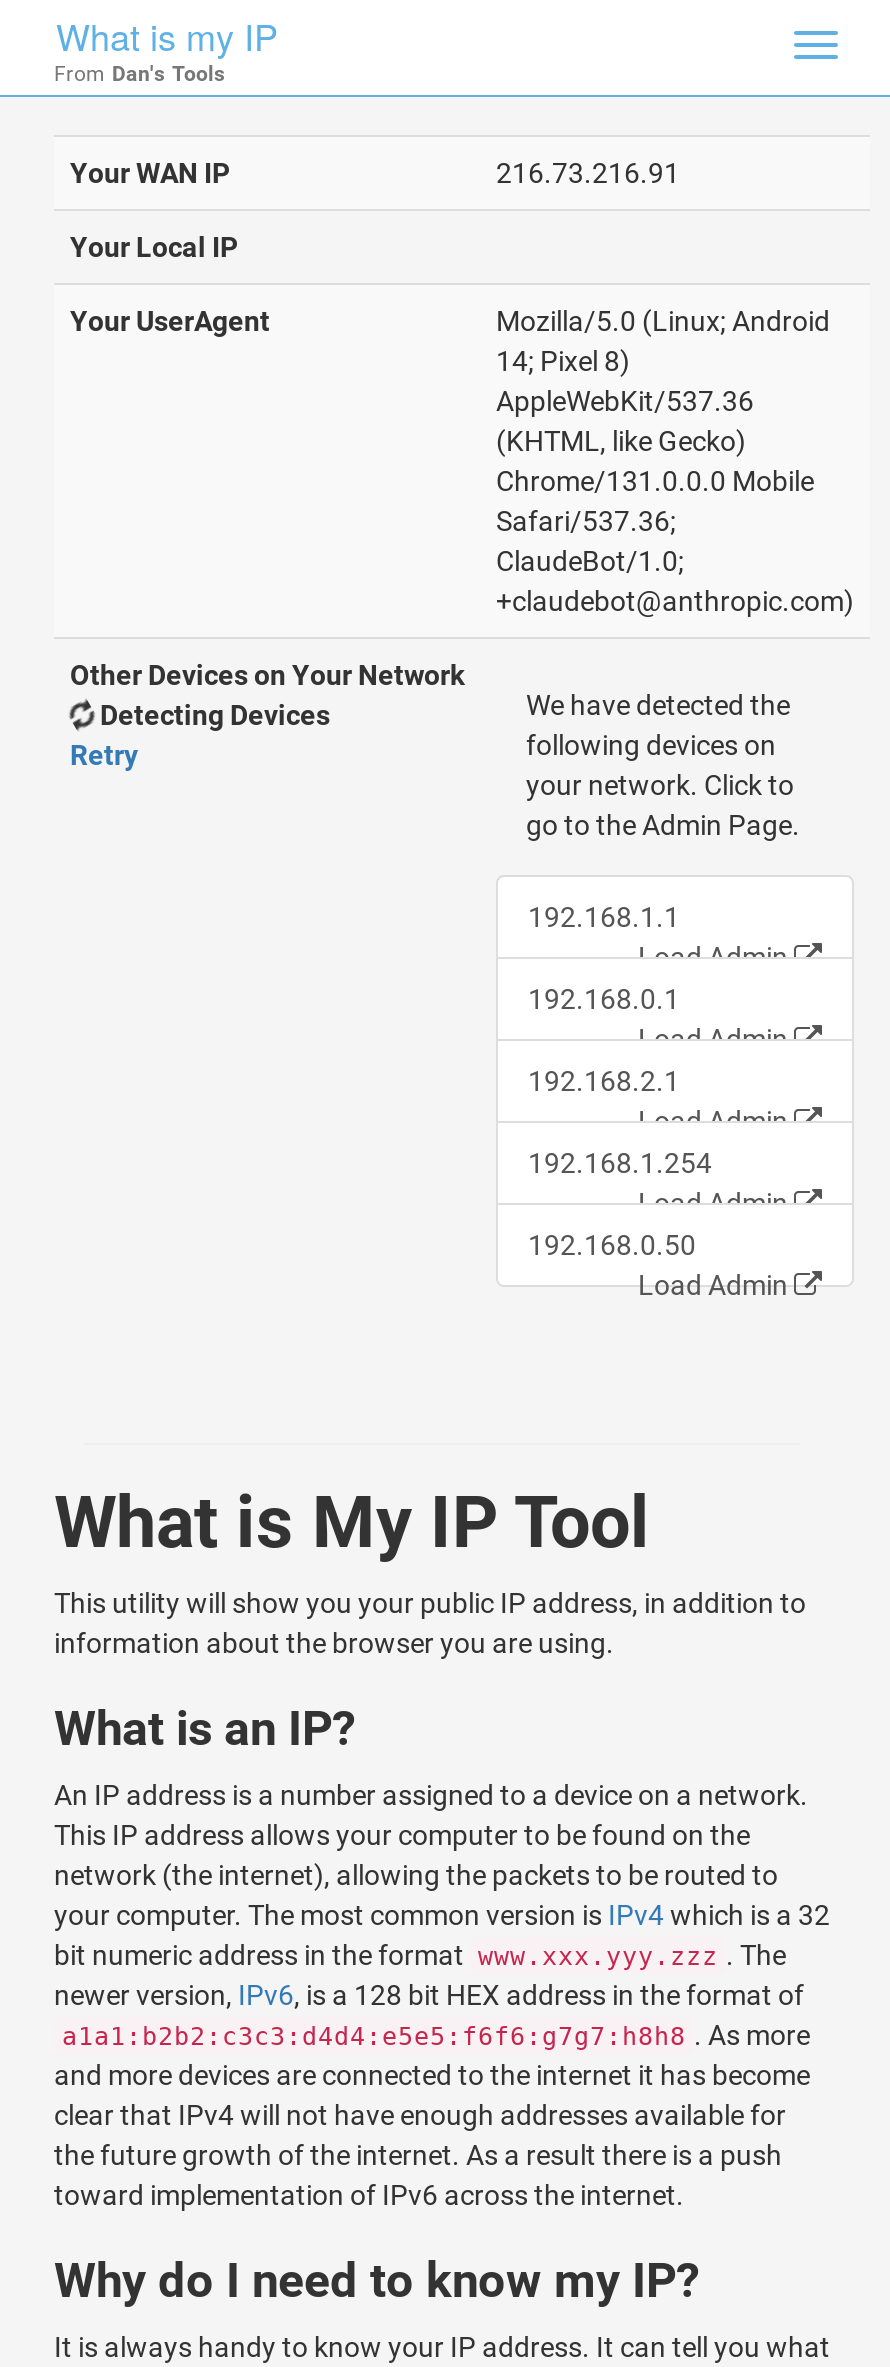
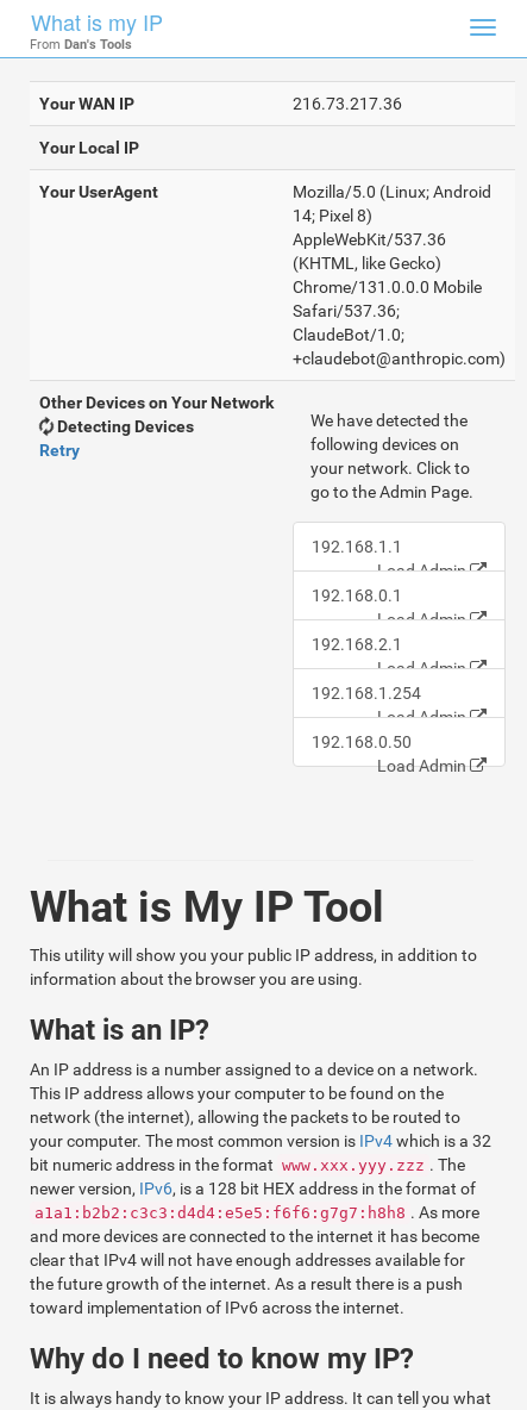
[496,157,680,189] 216.73.216.91 -> [293,94,402,113] 216.73.217.36

